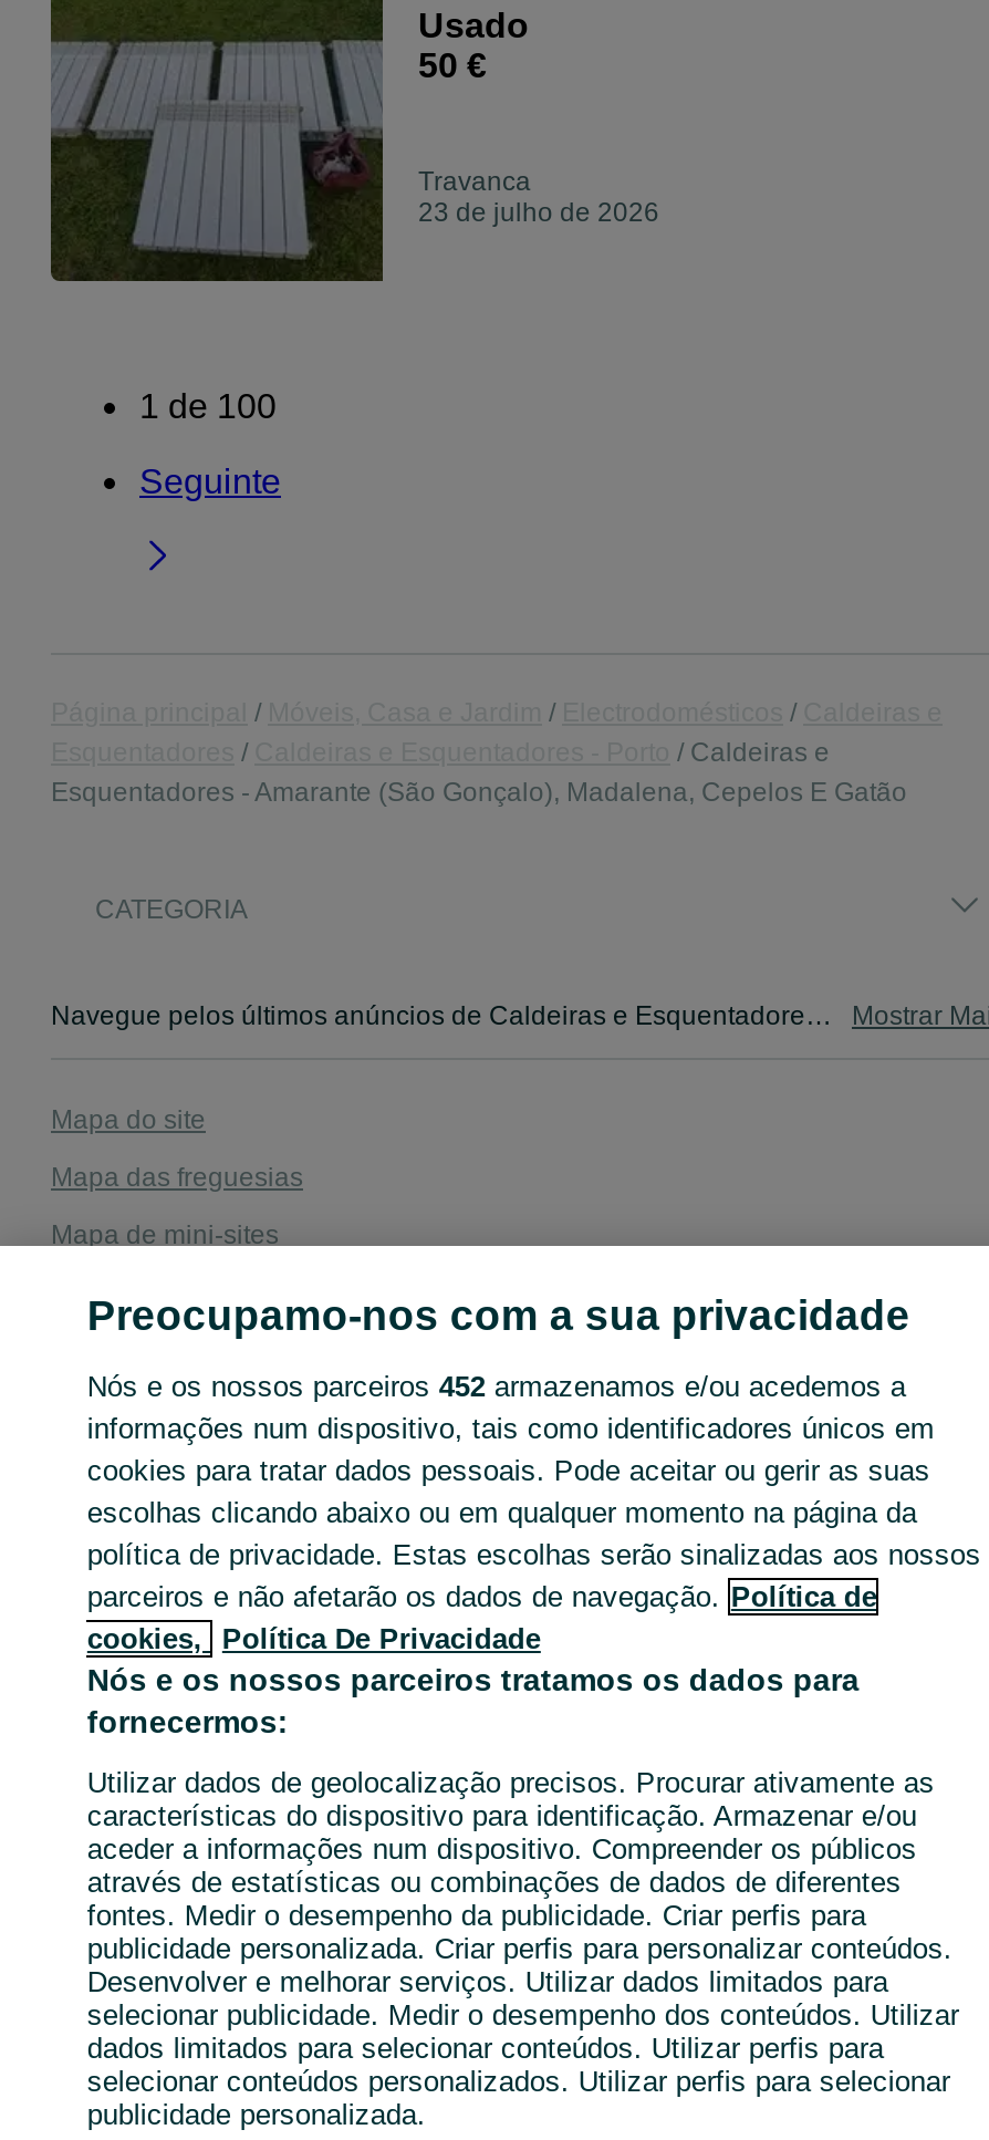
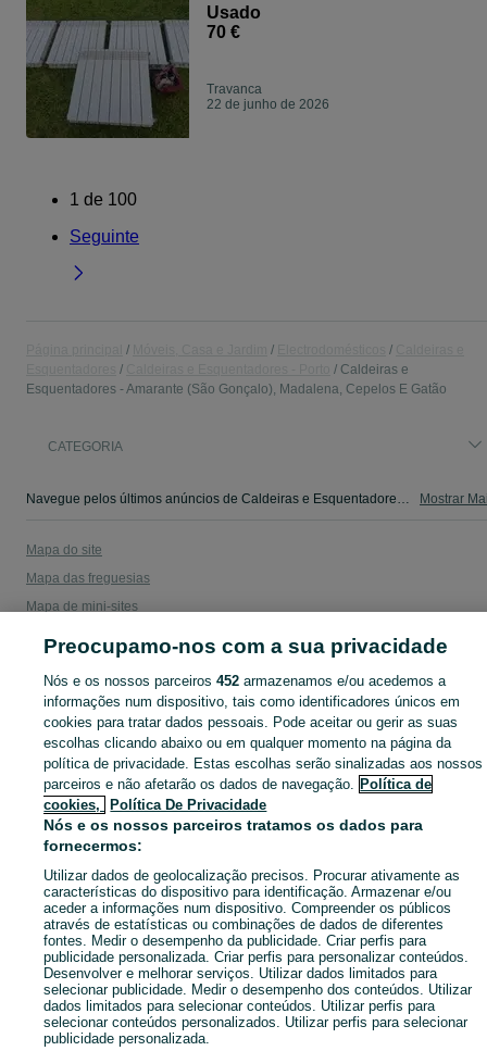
[418,47,487,85] 50 € -> [207,23,240,42] 70 €
[418,198,659,229] 23 de julho de 2026 -> [207,97,329,112] 22 de junho de 2026

